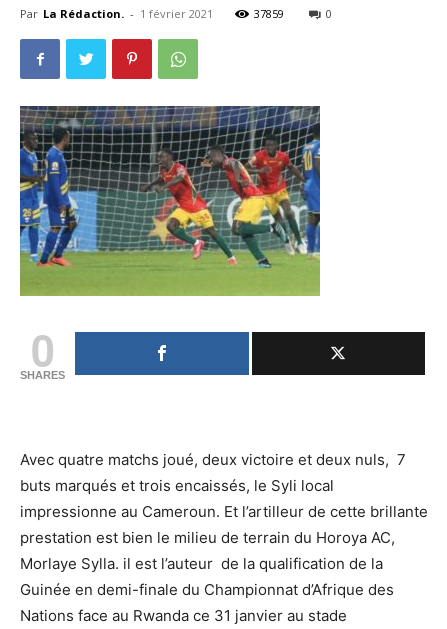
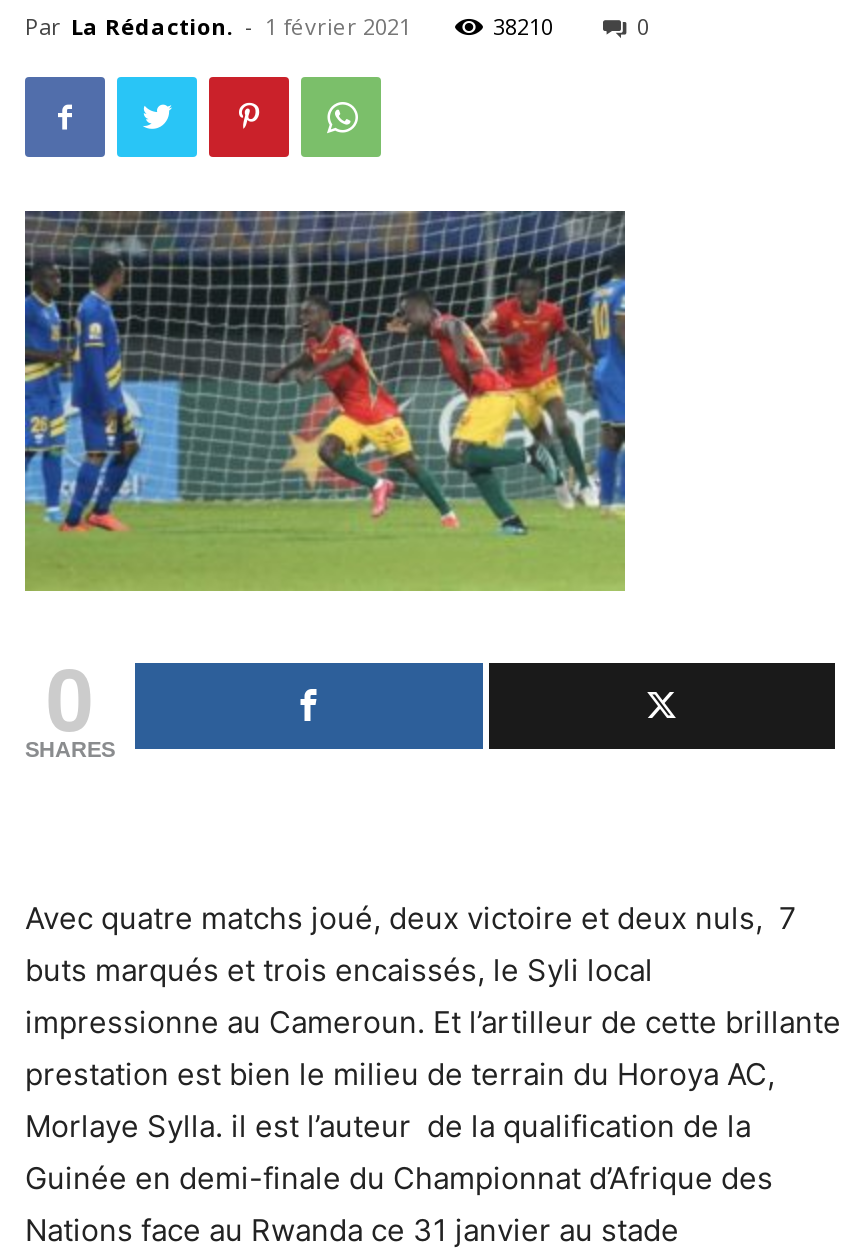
[254,6,284,21] 37859 -> [493,11,553,41] 38210

